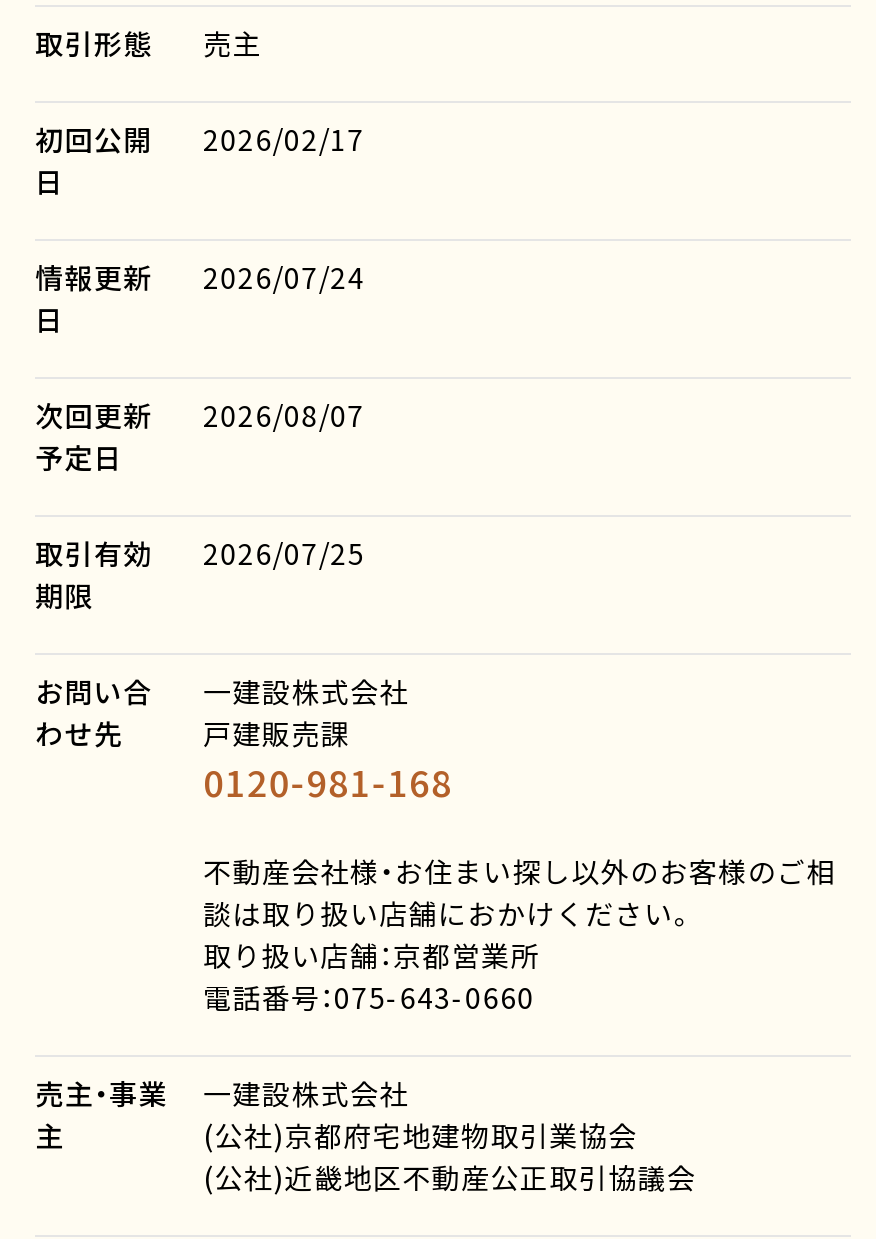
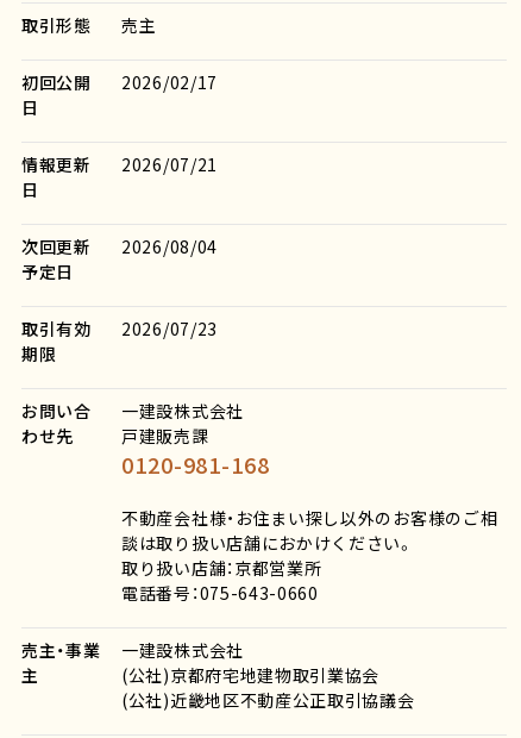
[35,258,365,298] 情報更新 2026/07/24 -> [21,153,218,177] 情報更新 2026/07/21
[35,396,365,436] 次回更新 2026/08/07 -> [21,235,218,259] 次回更新 2026/08/04
[35,534,365,574] 取引有効 2026/07/25 -> [21,317,218,341] 取引有効 2026/07/23

